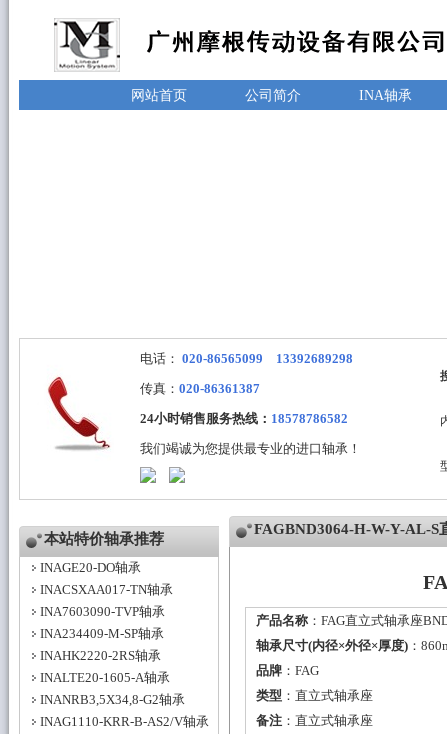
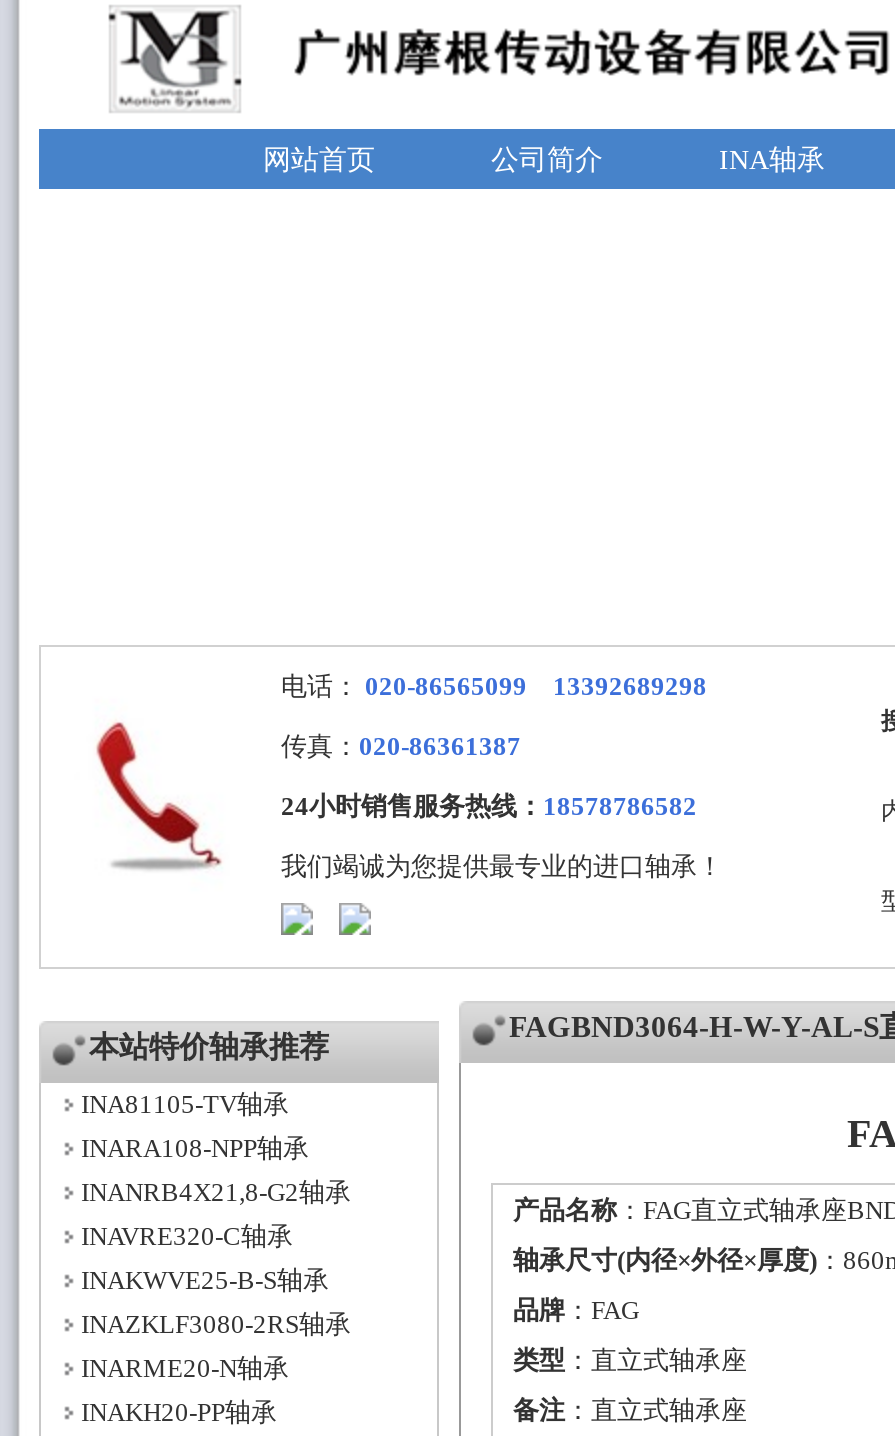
[40,560,141,575] INAGE20-DO轴承 -> [81,1089,289,1119] INA81105-TV轴承
[40,582,173,597] INACSXAA017-TN轴承 -> [81,1133,309,1163] INARA108-NPP轴承
[40,604,165,619] INA7603090-TVP轴承 -> [81,1177,351,1207] INANRB4X21,8-G2轴承
[40,626,164,641] INA234409-M-SP轴承 -> [81,1221,293,1251] INAVRE320-C轴承
[40,648,161,663] INAHK2220-2RS轴承 -> [81,1265,329,1295] INAKWVE25-B-S轴承
[40,670,170,685] INALTE20-1605-A轴承 -> [81,1309,351,1339] INAZKLF3080-2RS轴承
[40,692,185,707] INANRB3,5X34,8-G2轴承 -> [81,1353,289,1383] INARME20-N轴承
[40,714,209,729] INAG1110-KRR-B-AS2/V轴承 -> [81,1397,277,1427] INAKH20-PP轴承

